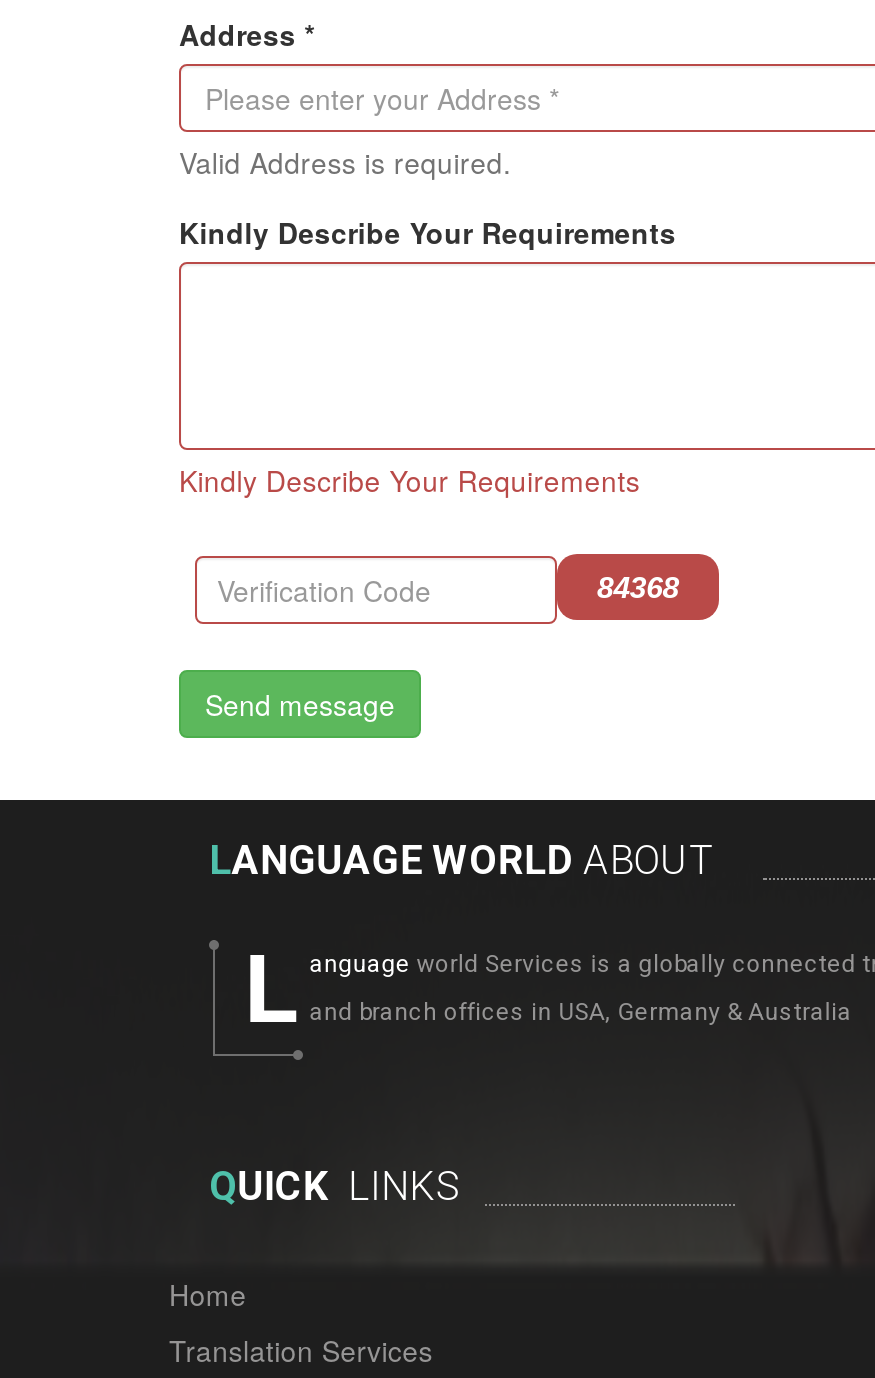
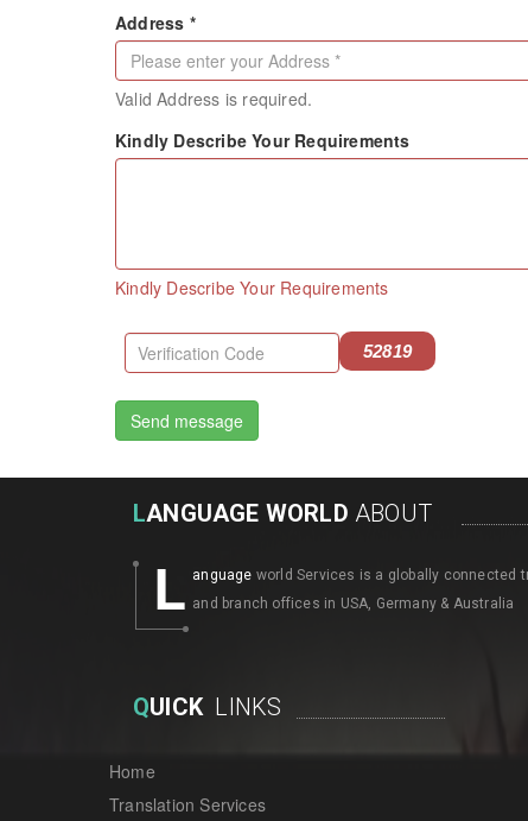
[597,570,679,604] 84368 -> [363,341,412,361] 52819

